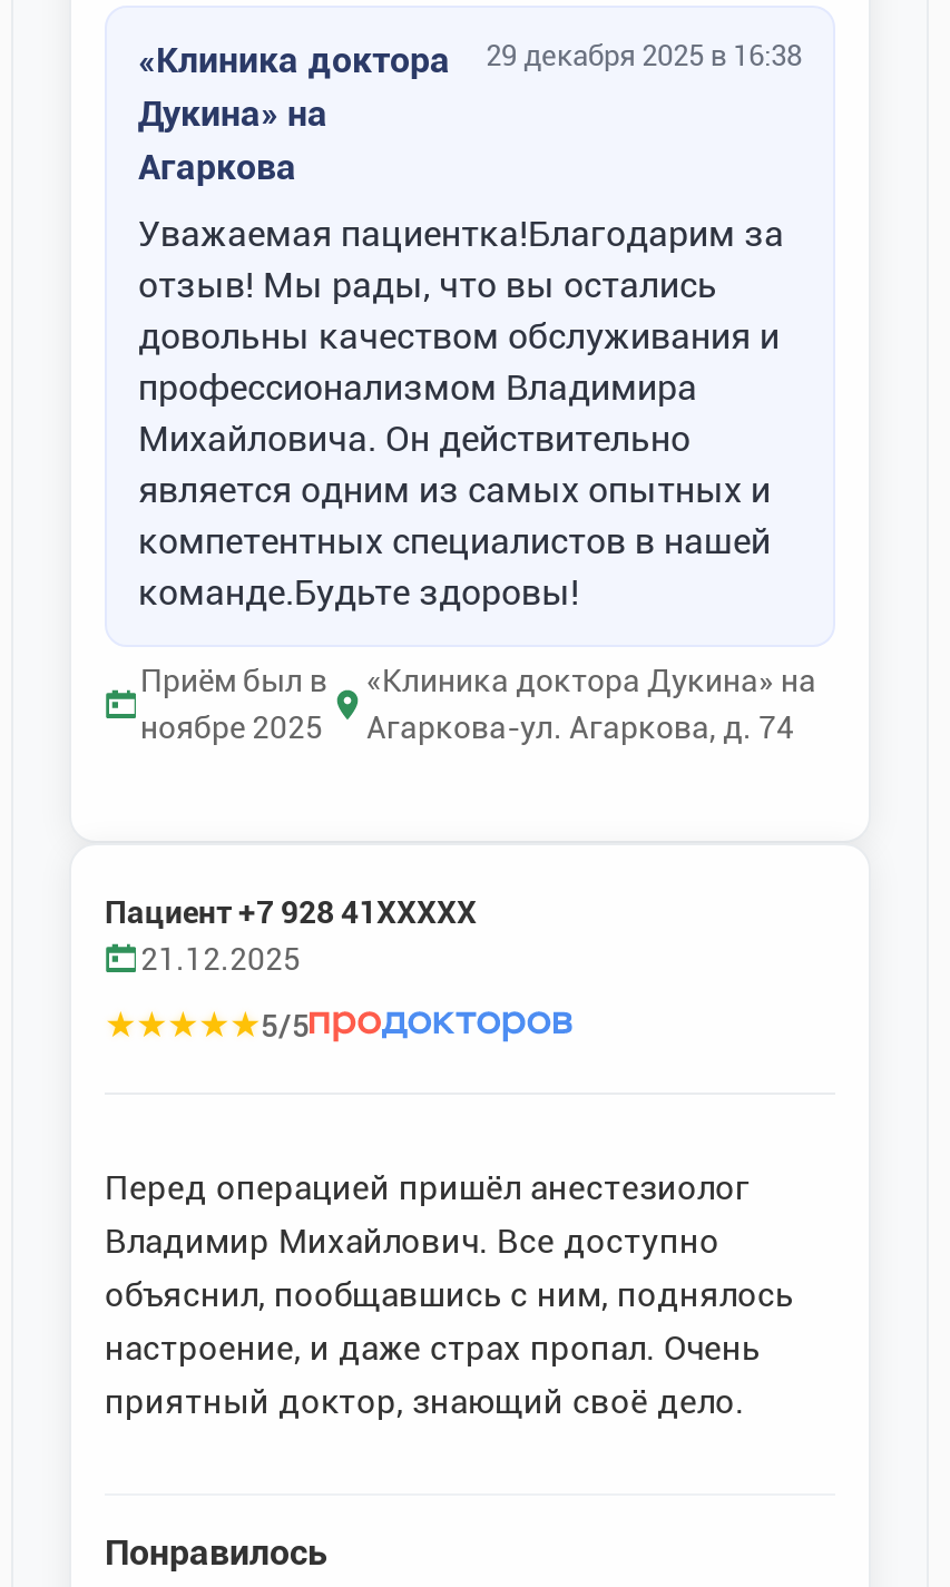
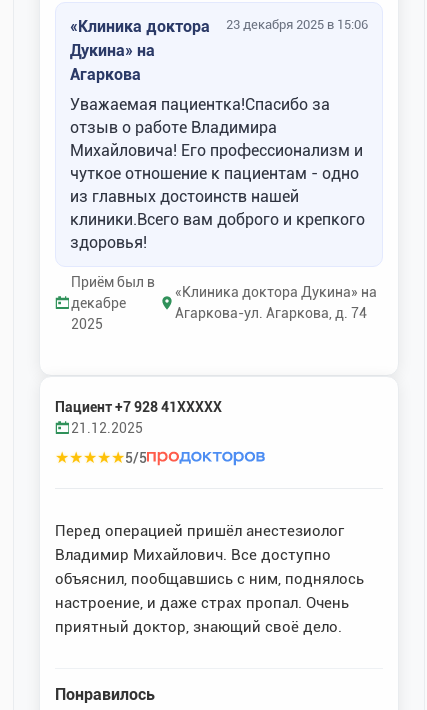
[138,39,802,81] «Клиника доктора 29 декабря 2025 в 16:38 -> [70,17,368,36] «Клиника доктора 23 декабря 2025 в 15:06
[138,212,784,613] Уважаемая пациентка!Благодарим за | отзыв! Мы рады, что вы остались | довольны качеством обслуживания и | профессионализмом Владимира | Михайловича. Он действительно | является одним из самых опытных и | компетентных специалистов в нашей | команде.Будьте здоровы! -> [70,95,365,252] Уважаемая пациентка!Спасибо за | отзыв о работе Владимира | Михайловича! Его профессионализм и | чуткое отношение к пациентам - одно | из главных достоинств нашей | клиники.Всего вам доброго и крепкого | здоровья!
moved [140,662,327,698] -> [71,274,155,290]: Приём был в
[140,709,323,745] ноябре 2025 -> [71,295,126,332] декабре | 2025

